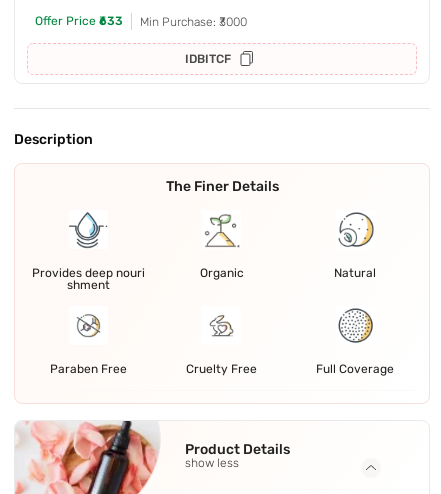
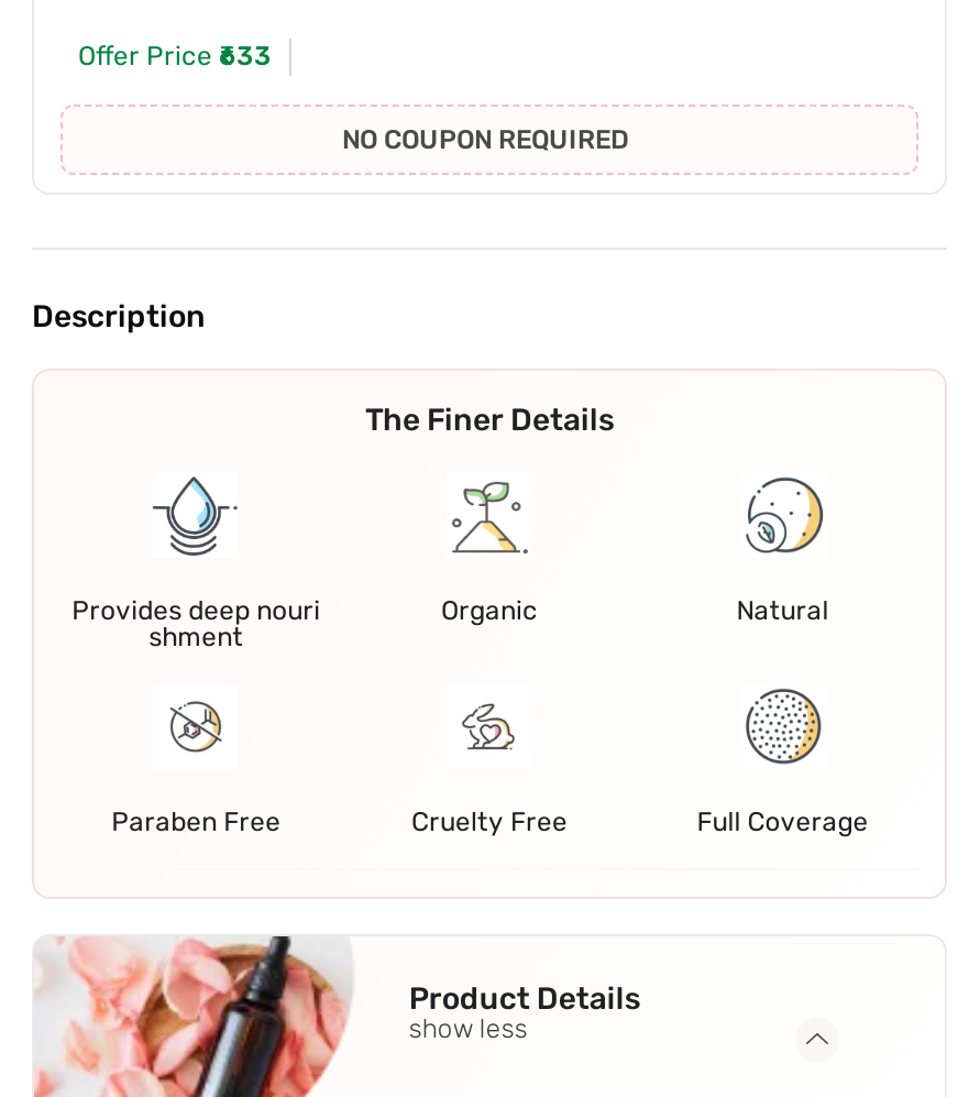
[140,15,247,66] Min Purchase: ₹3000 | IDBITCF -> [342,125,628,156] NO COUPON REQUIRED

